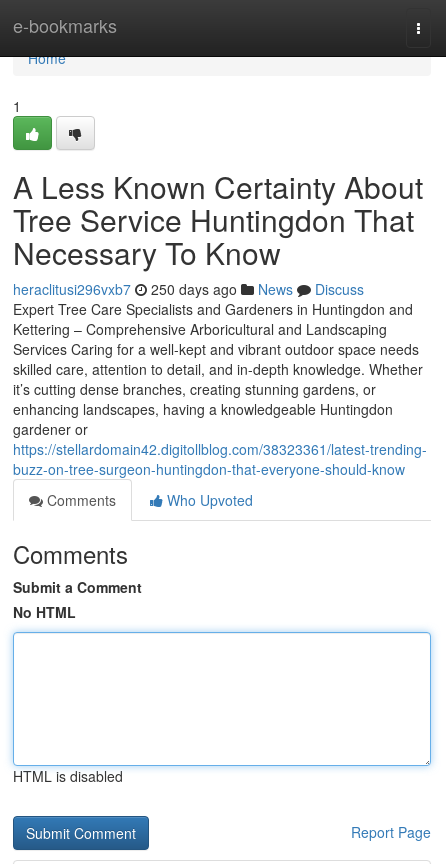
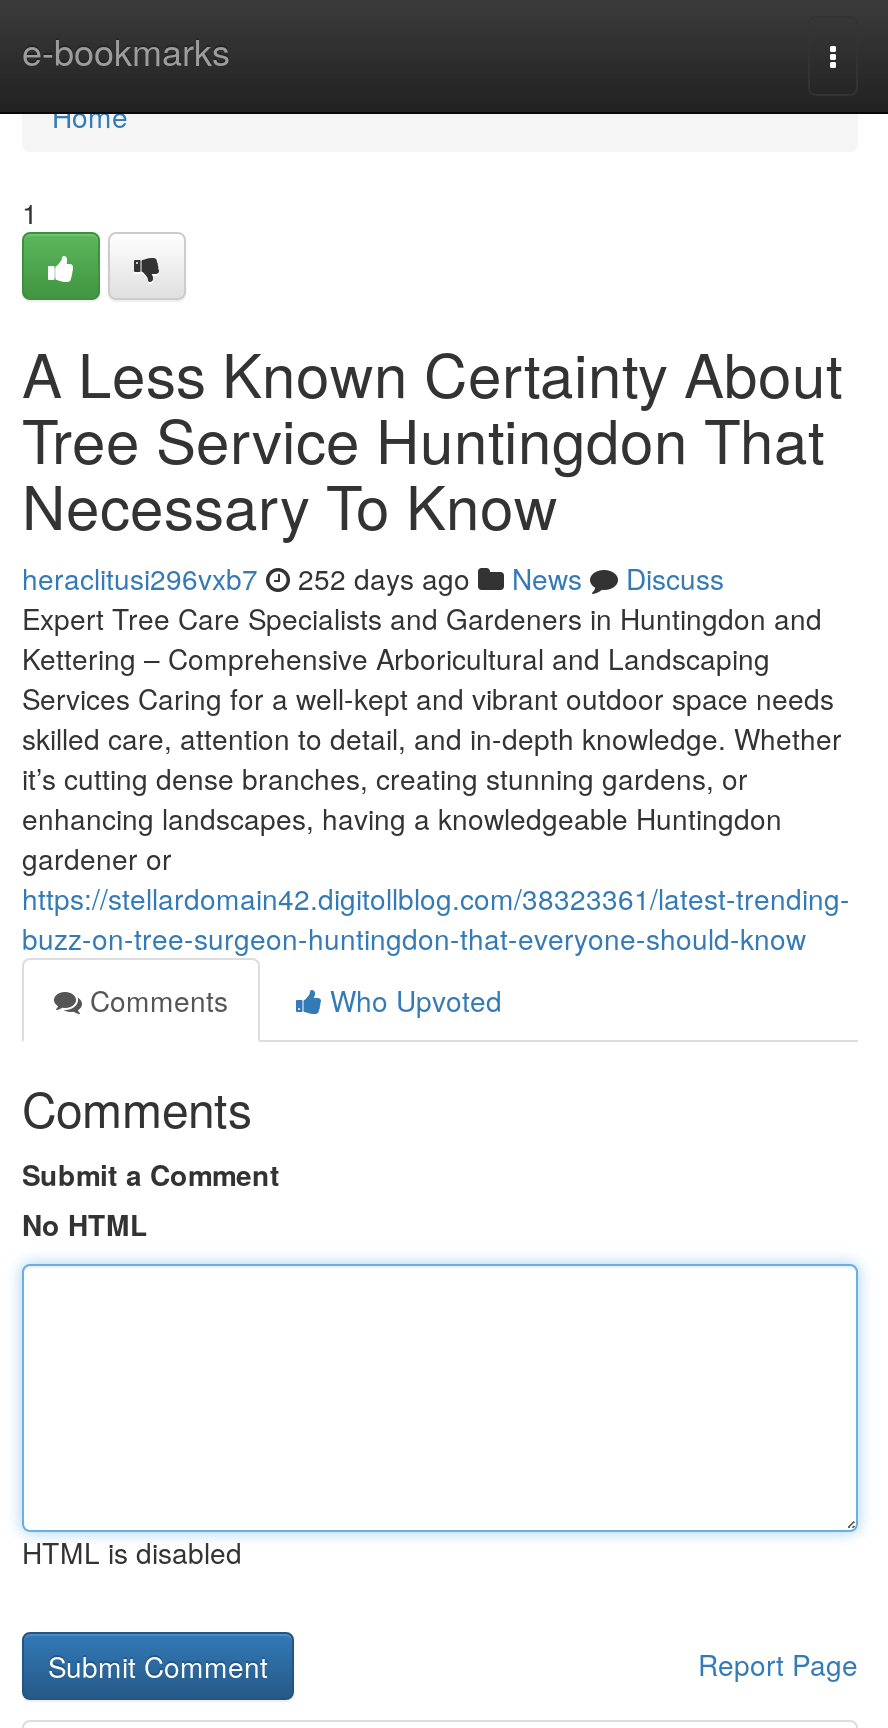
[13,279,364,299] heraclitusi296vxb7 250 days ago News Discuss -> [22,558,724,598] heraclitusi296vxb7 252 days ago News Discuss

